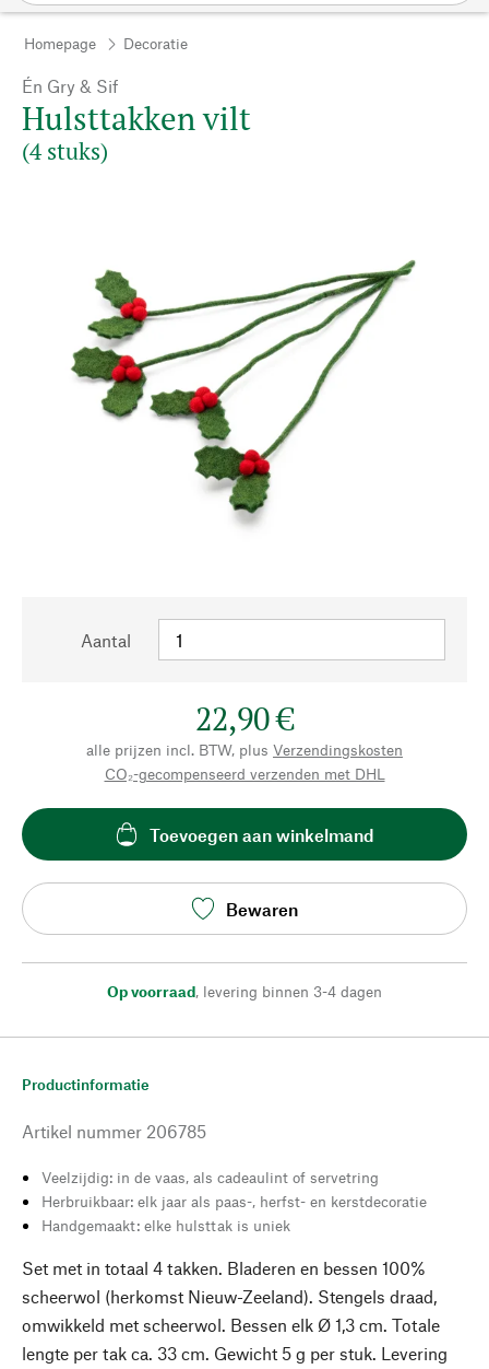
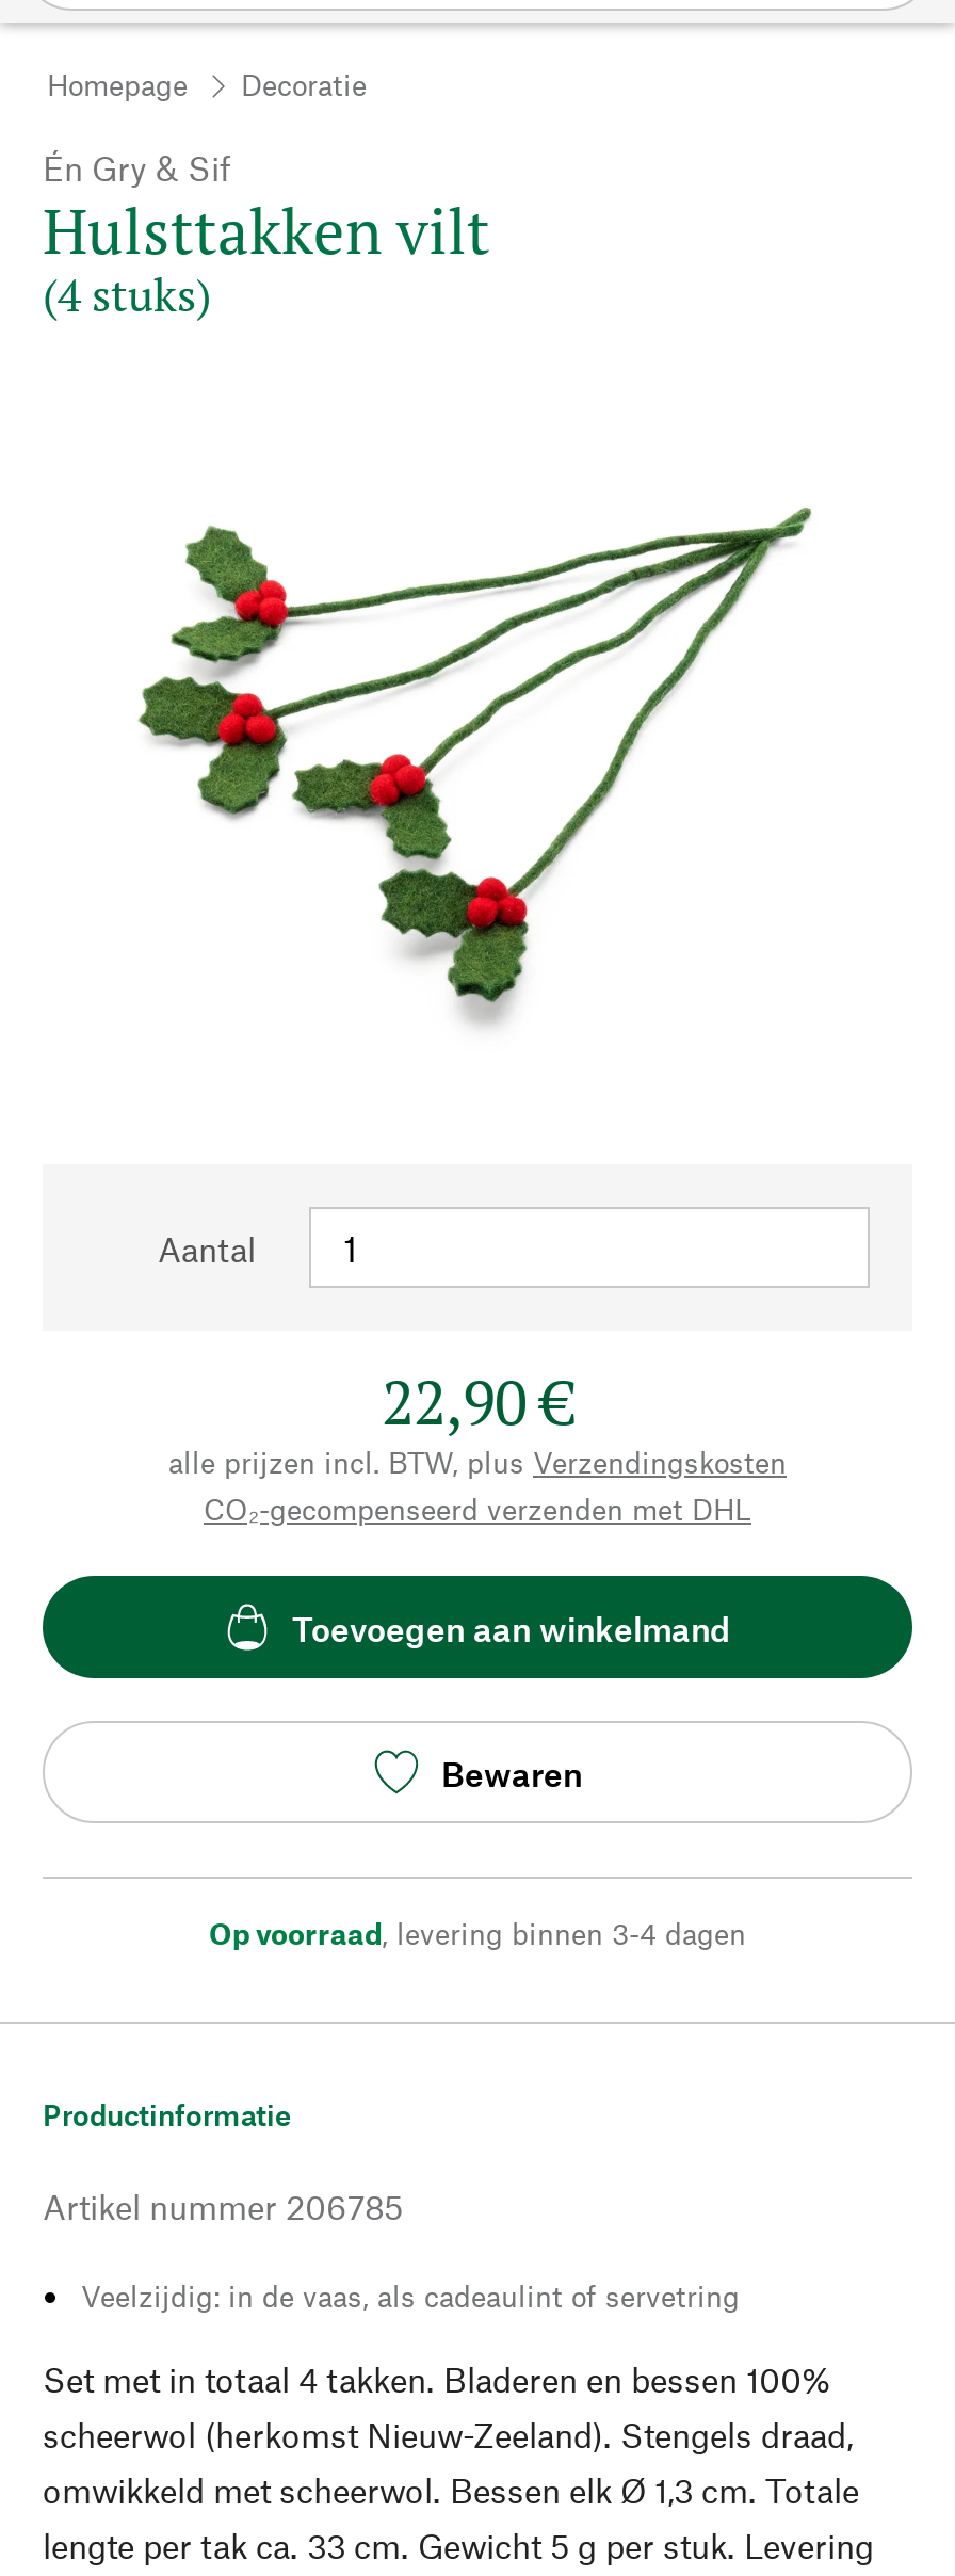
[41,1192,427,1235] Herbruikbaar: elk jaar als paas-, herfst- en kerstdecoratie | Handgemaakt: elke hulsttak is uniek -> none

